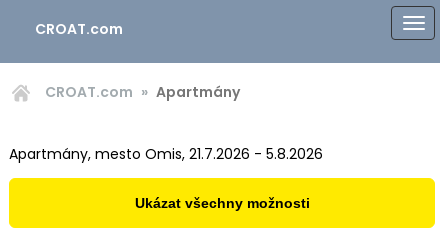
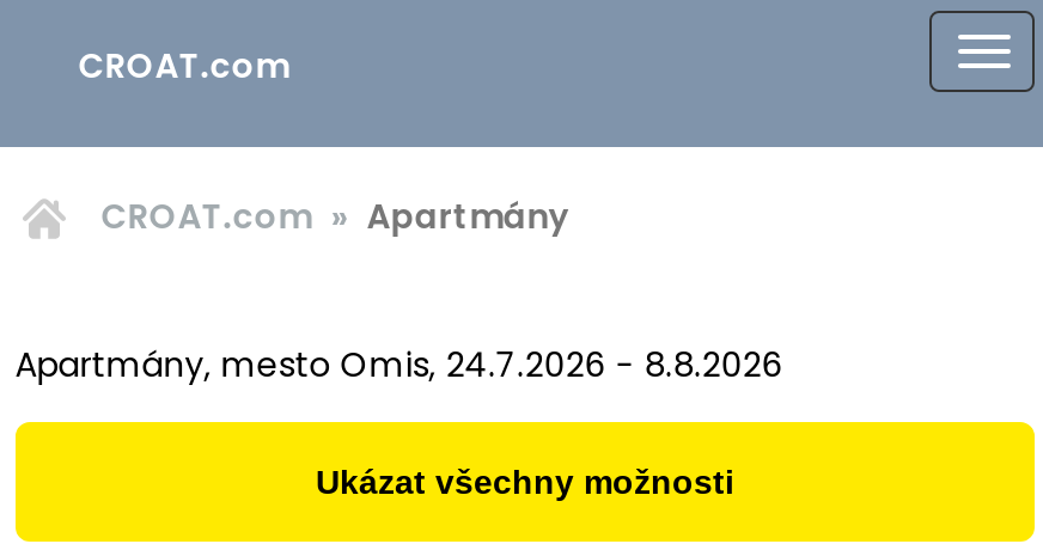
[9,144,323,164] Apartmány, mesto Omis, 21.7.2026 - 5.8.2026 -> [15,341,783,389] Apartmány, mesto Omis, 24.7.2026 - 8.8.2026

